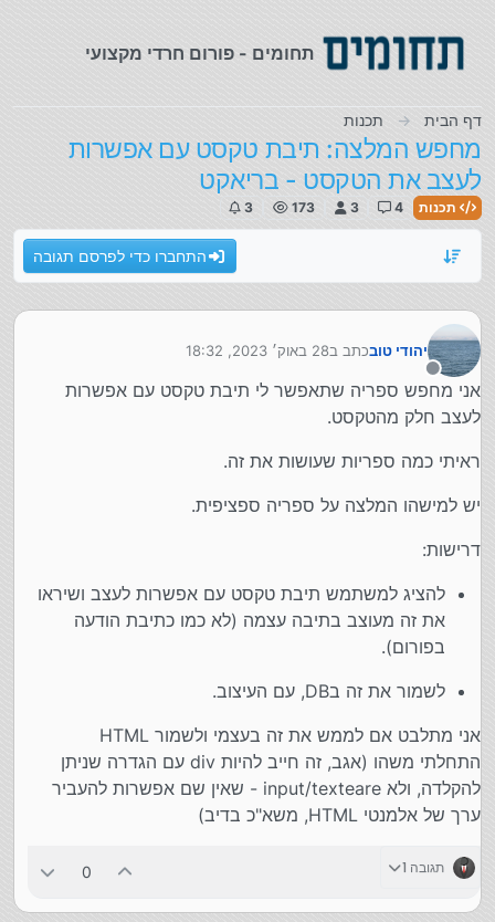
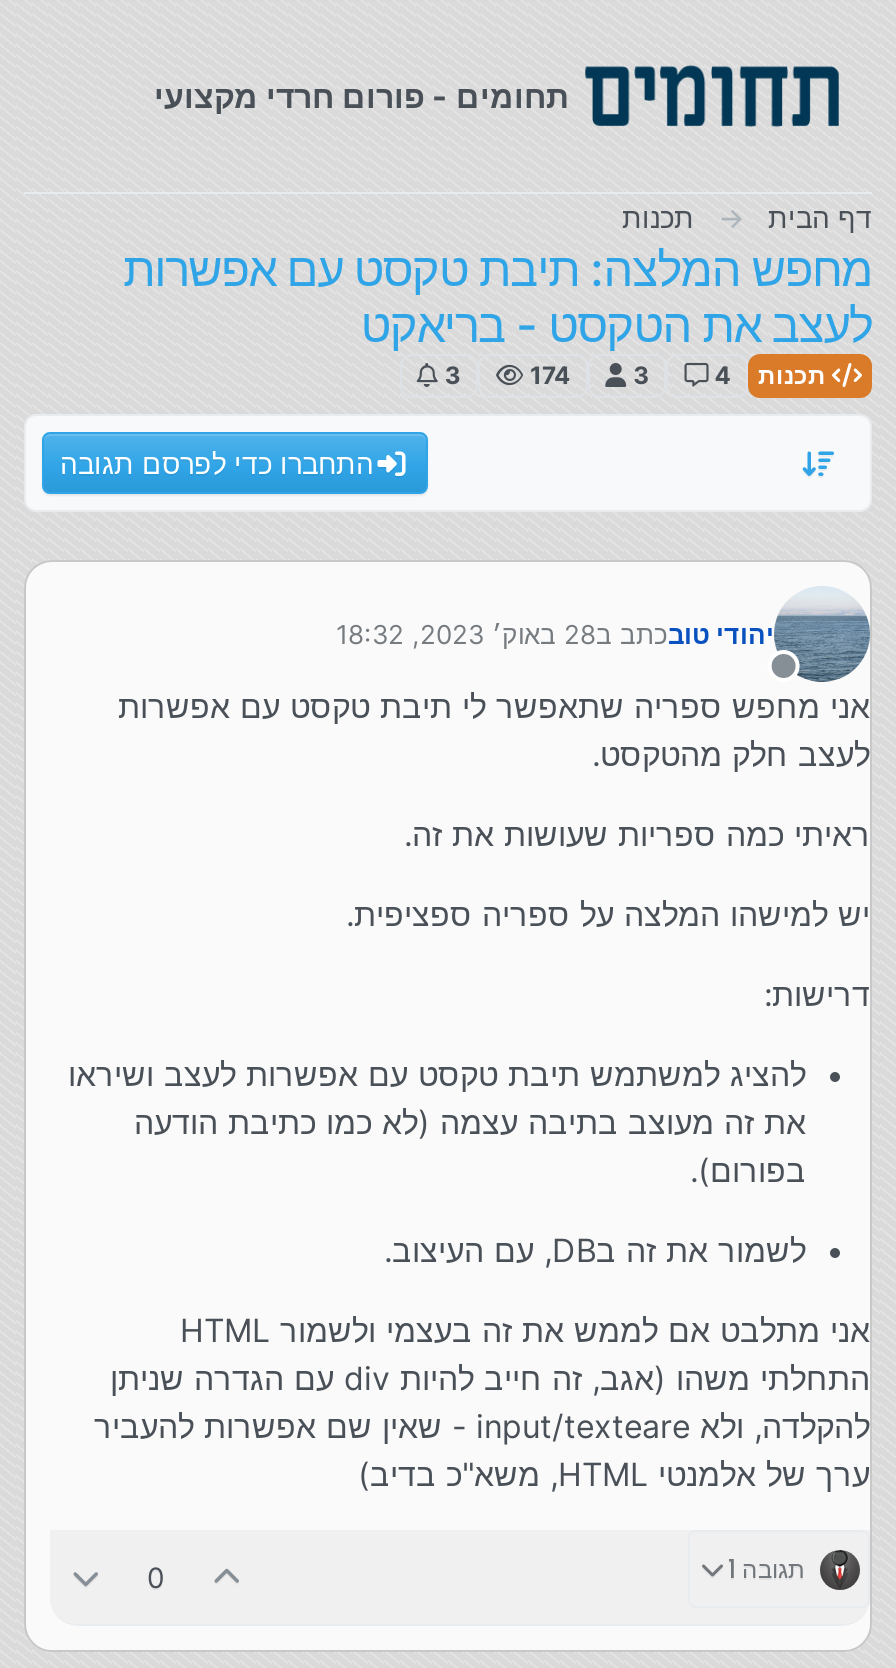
[292,199,315,216] 173 -> [530,360,570,390] 174

